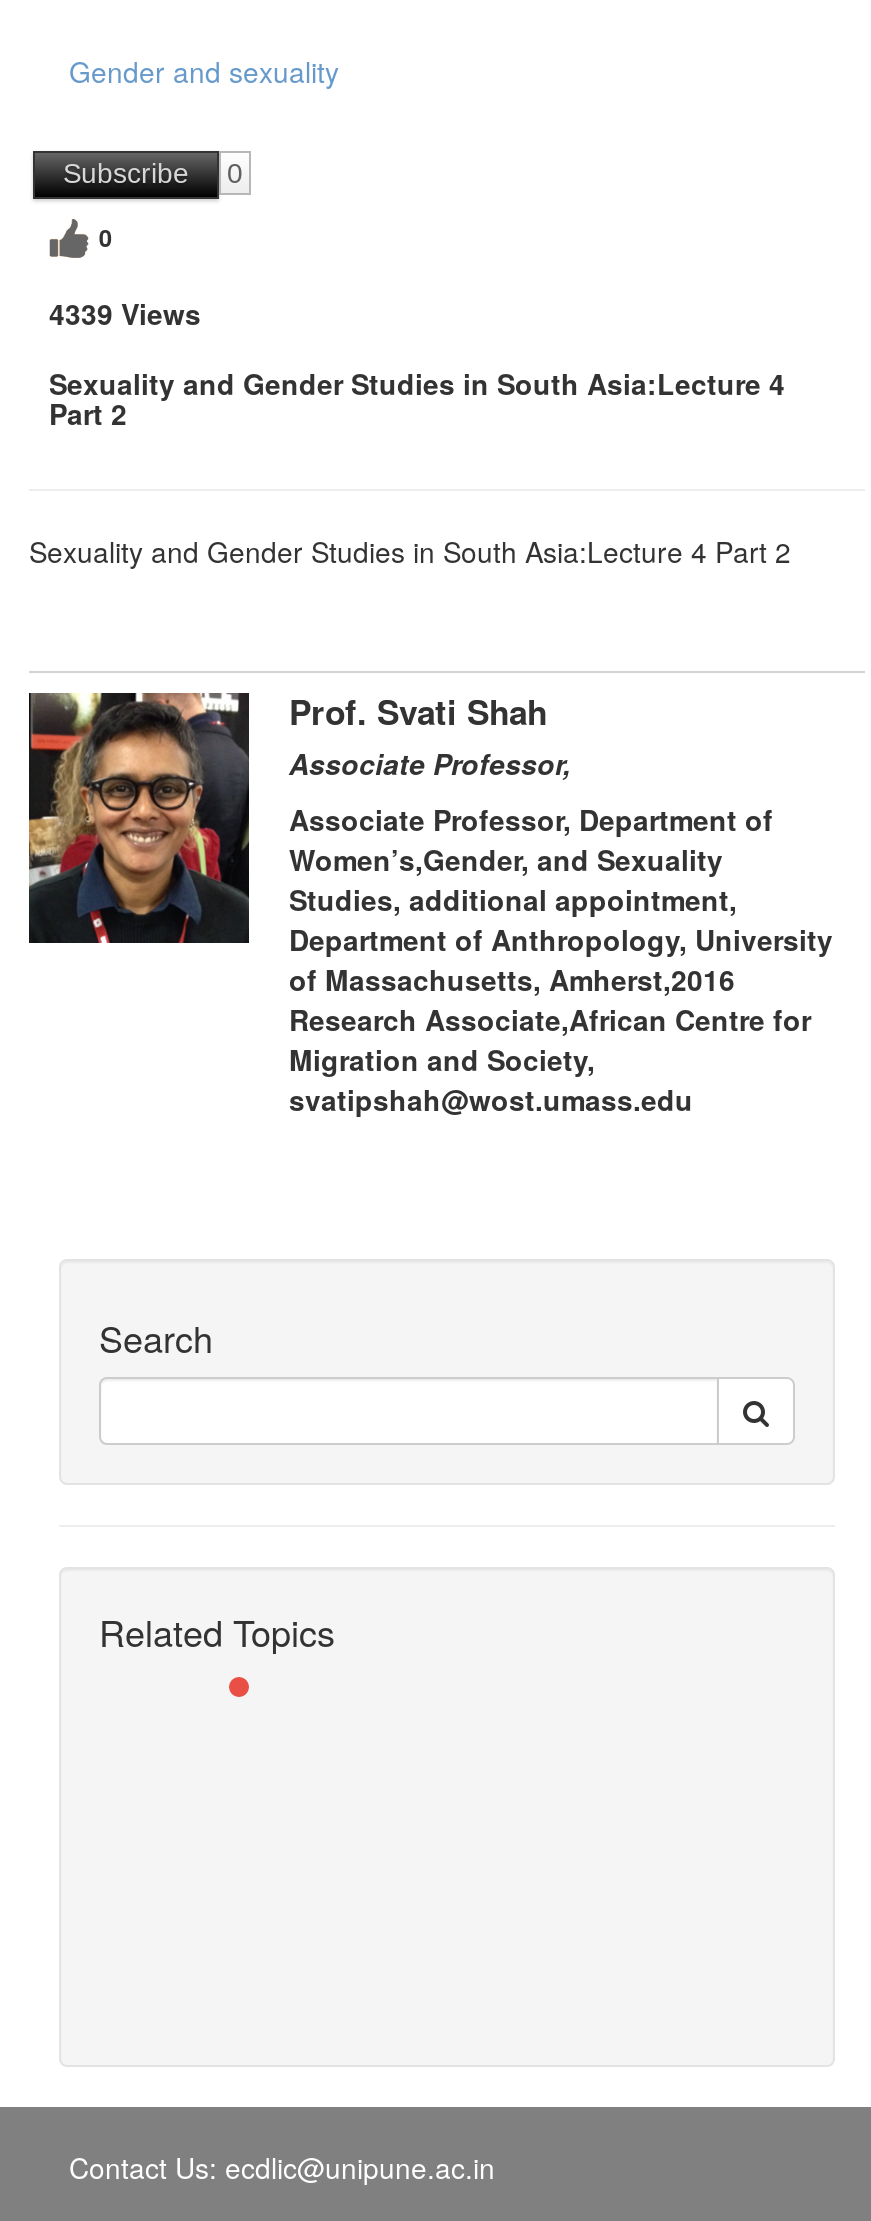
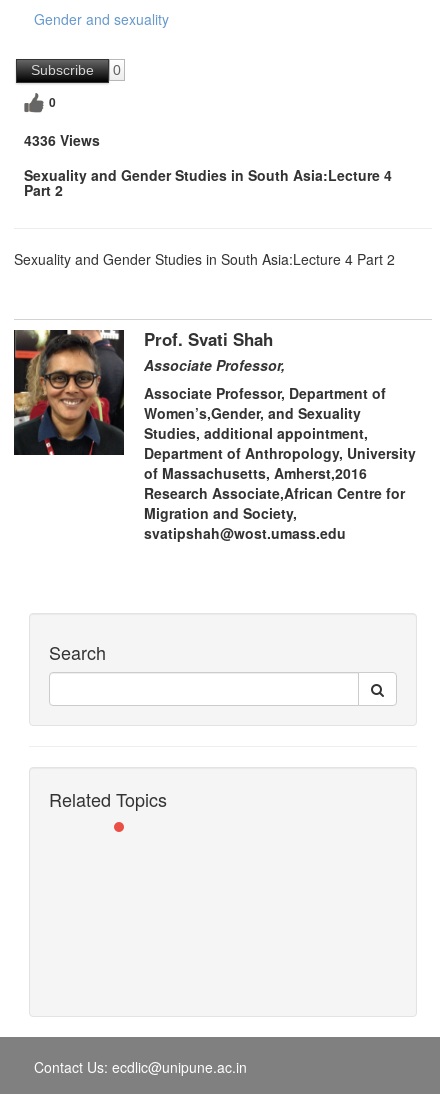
[49,294,201,334] 4339 Views -> [24,130,100,150] 4336 Views

